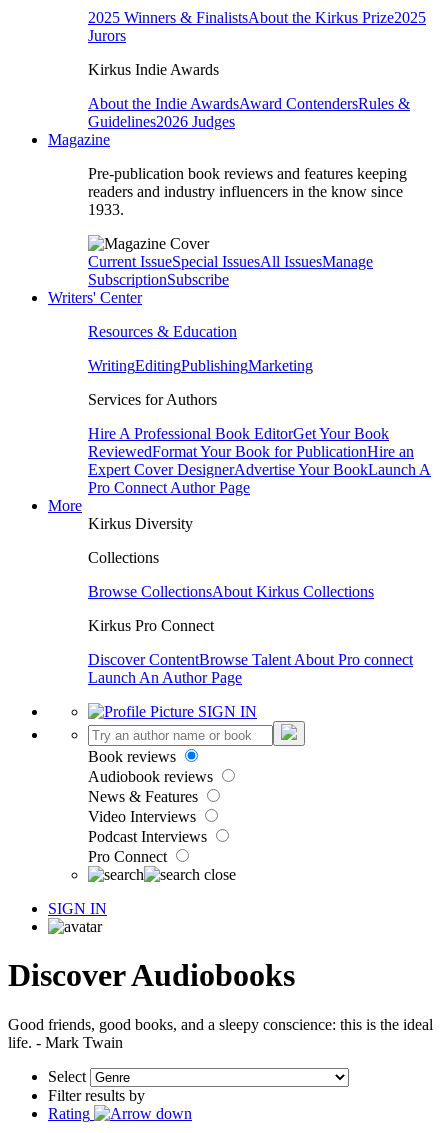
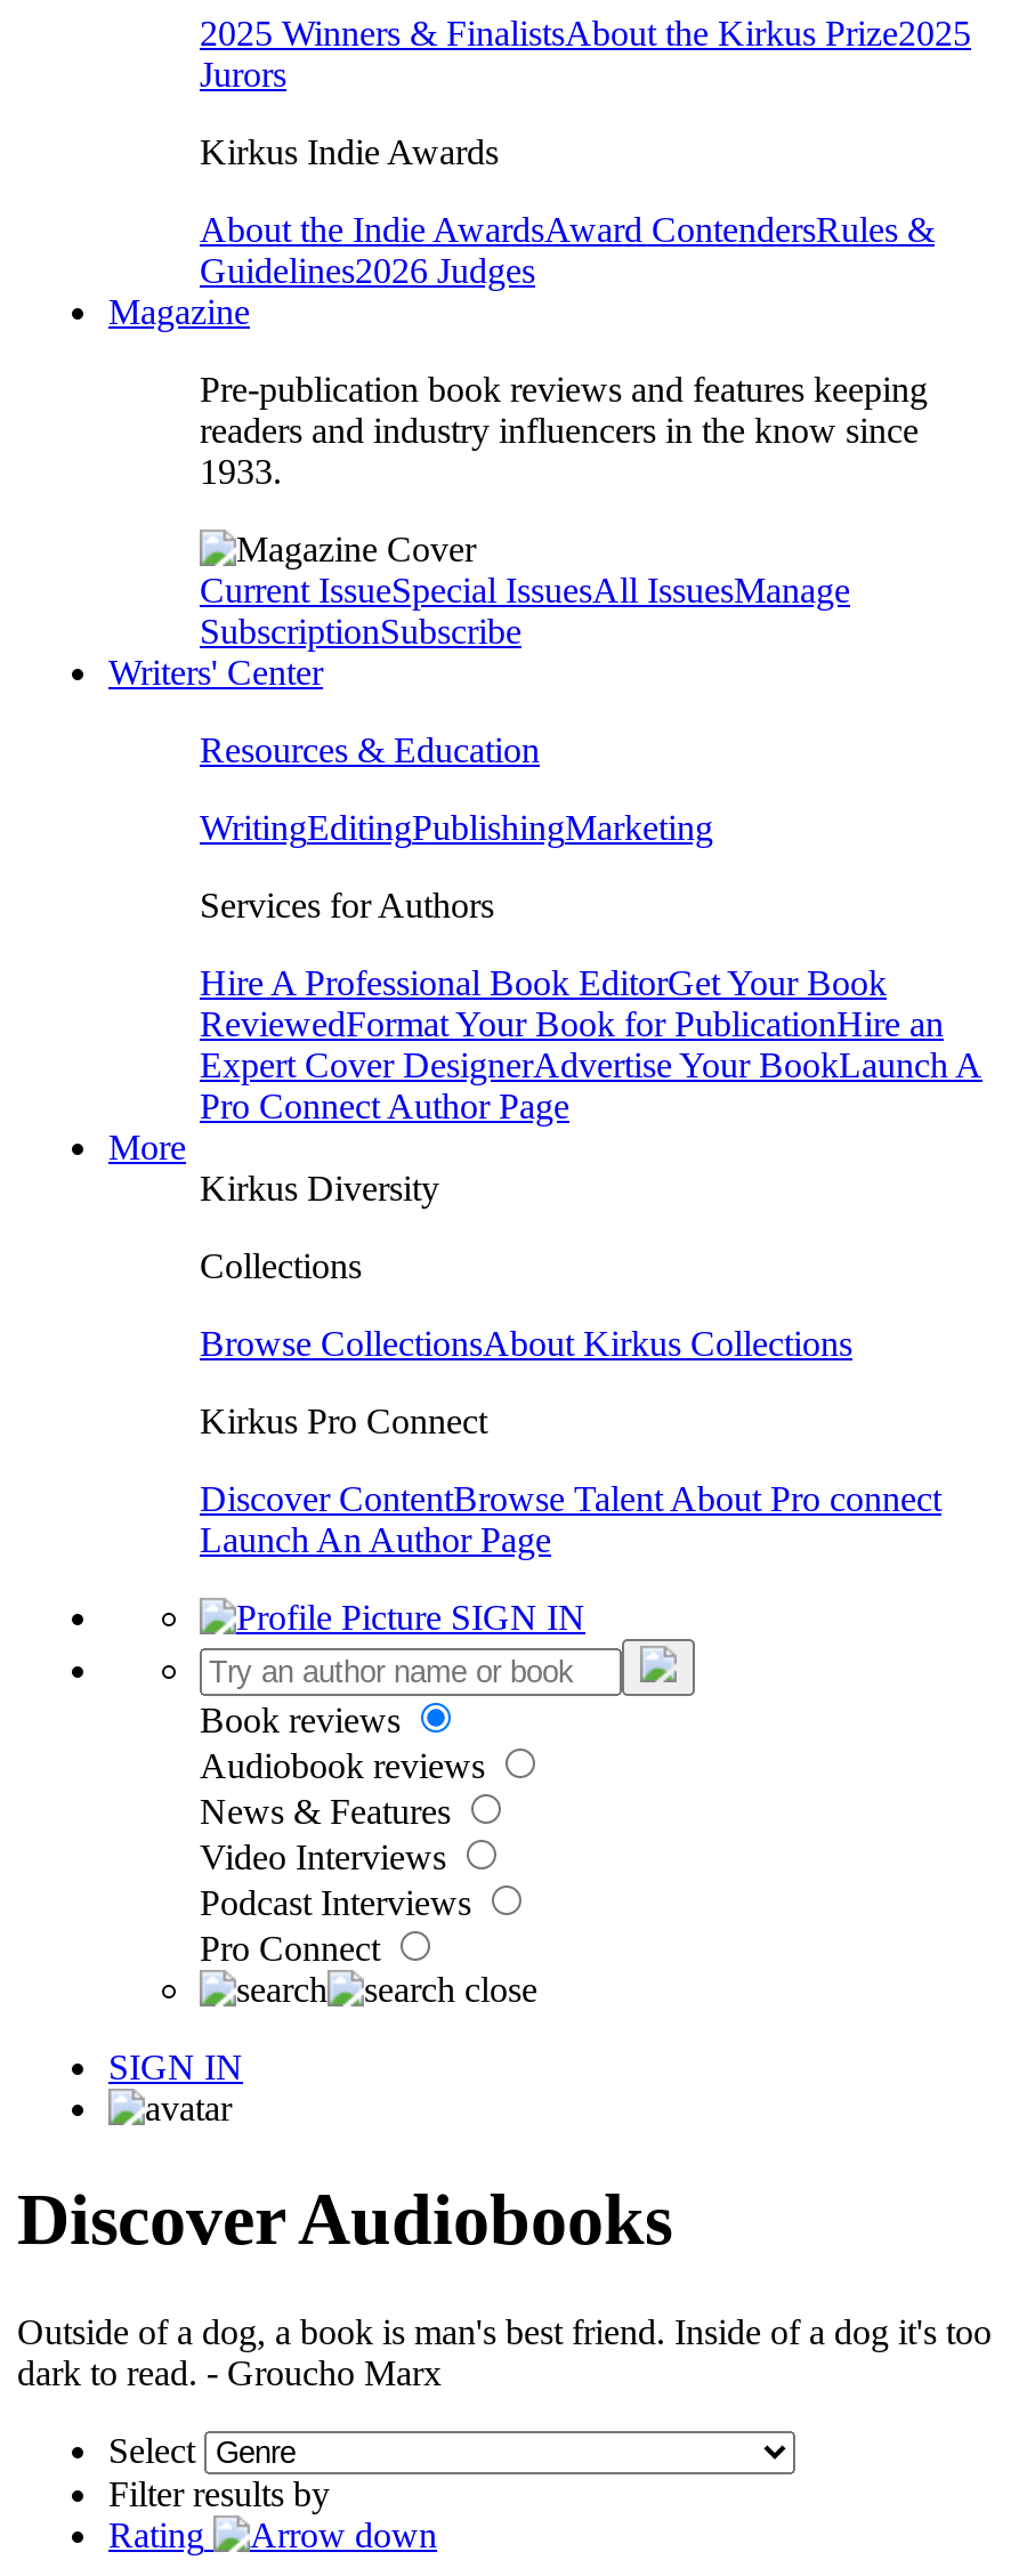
[8,1016,433,1051] Good friends, good books, and a sleepy conscience: this is the ideal | life. - Mark Twain -> [17,2312,992,2392] Outside of a dog, a book is man's best friend. Inside of a dog it's too | dark to read. - Groucho Marx

